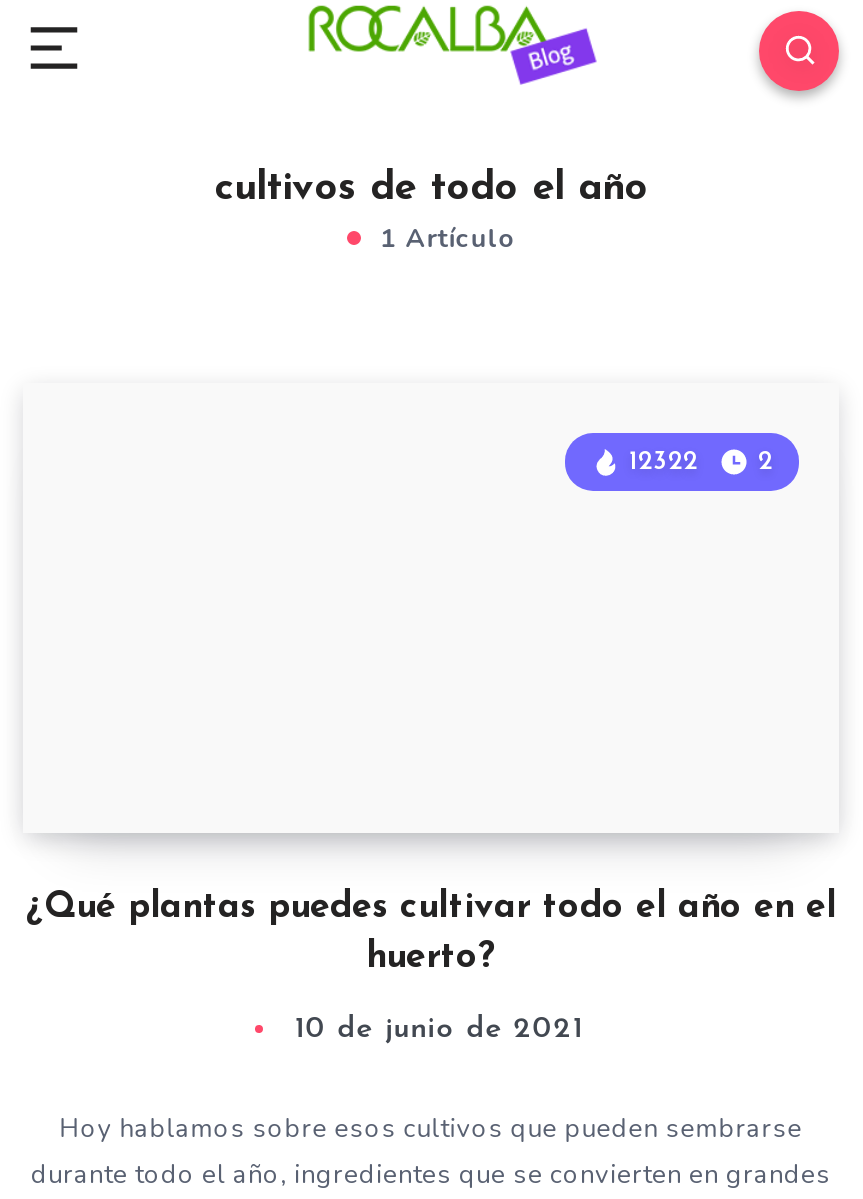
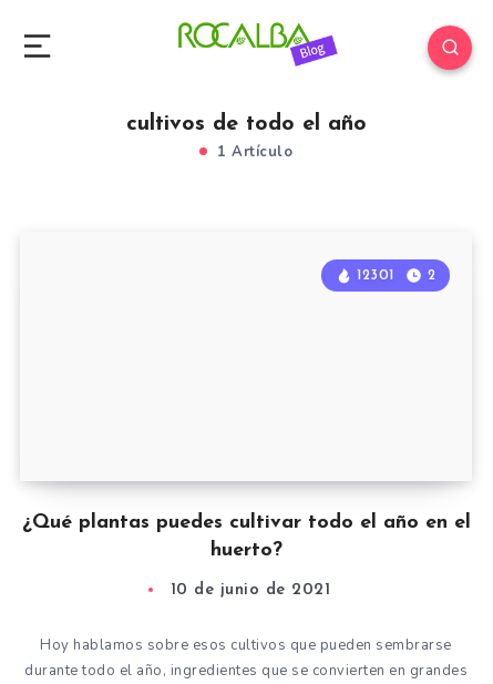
[620,449,773,475] 12322 2 -> [352,268,435,283] 12301 2

